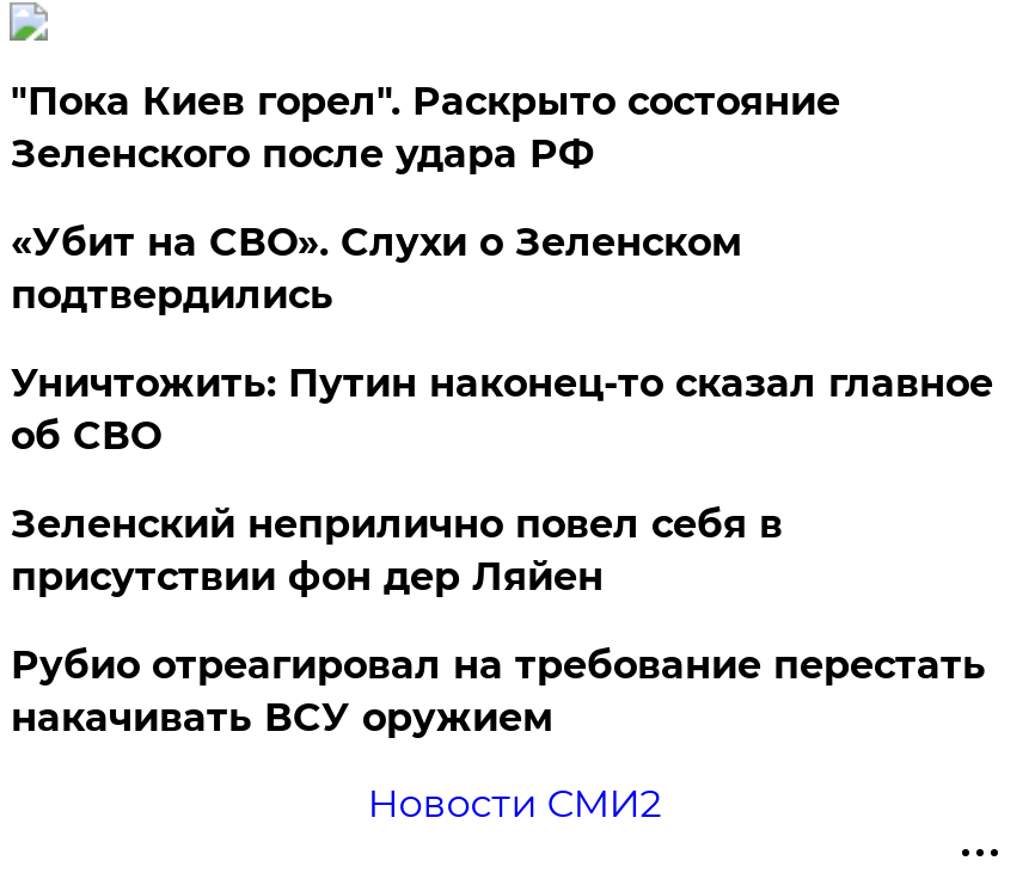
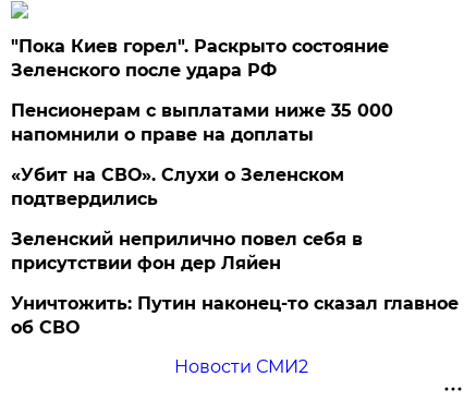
none -> [11,100,394,145] Пенсионерам с выплатами ниже 35 000 | напомнили о праве на доплаты
moved [11,220,742,317] -> [11,164,345,209]: «Убит на СВО». Слухи о Зеленском | подтвердились
moved [11,360,993,458] -> [11,293,459,338]: Уничтожить: Путин наконец-то сказал главное | об СВО
[11,642,986,740] Рубио отреагировал на требование перестать | накачивать ВСУ оружием -> none

